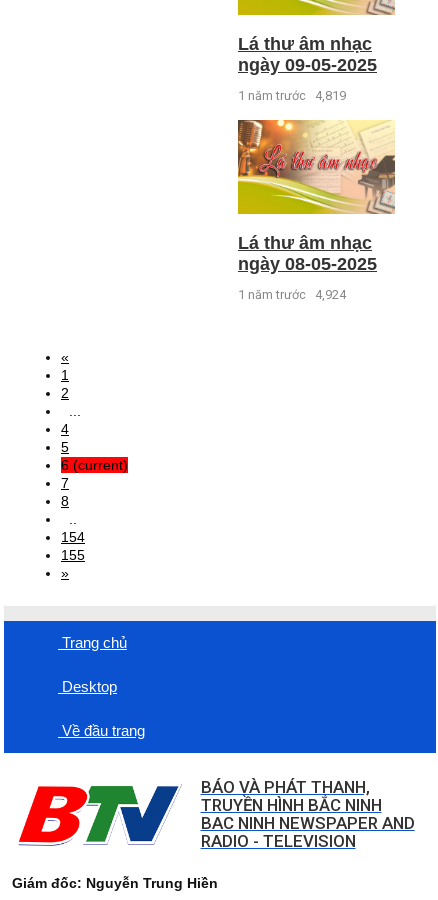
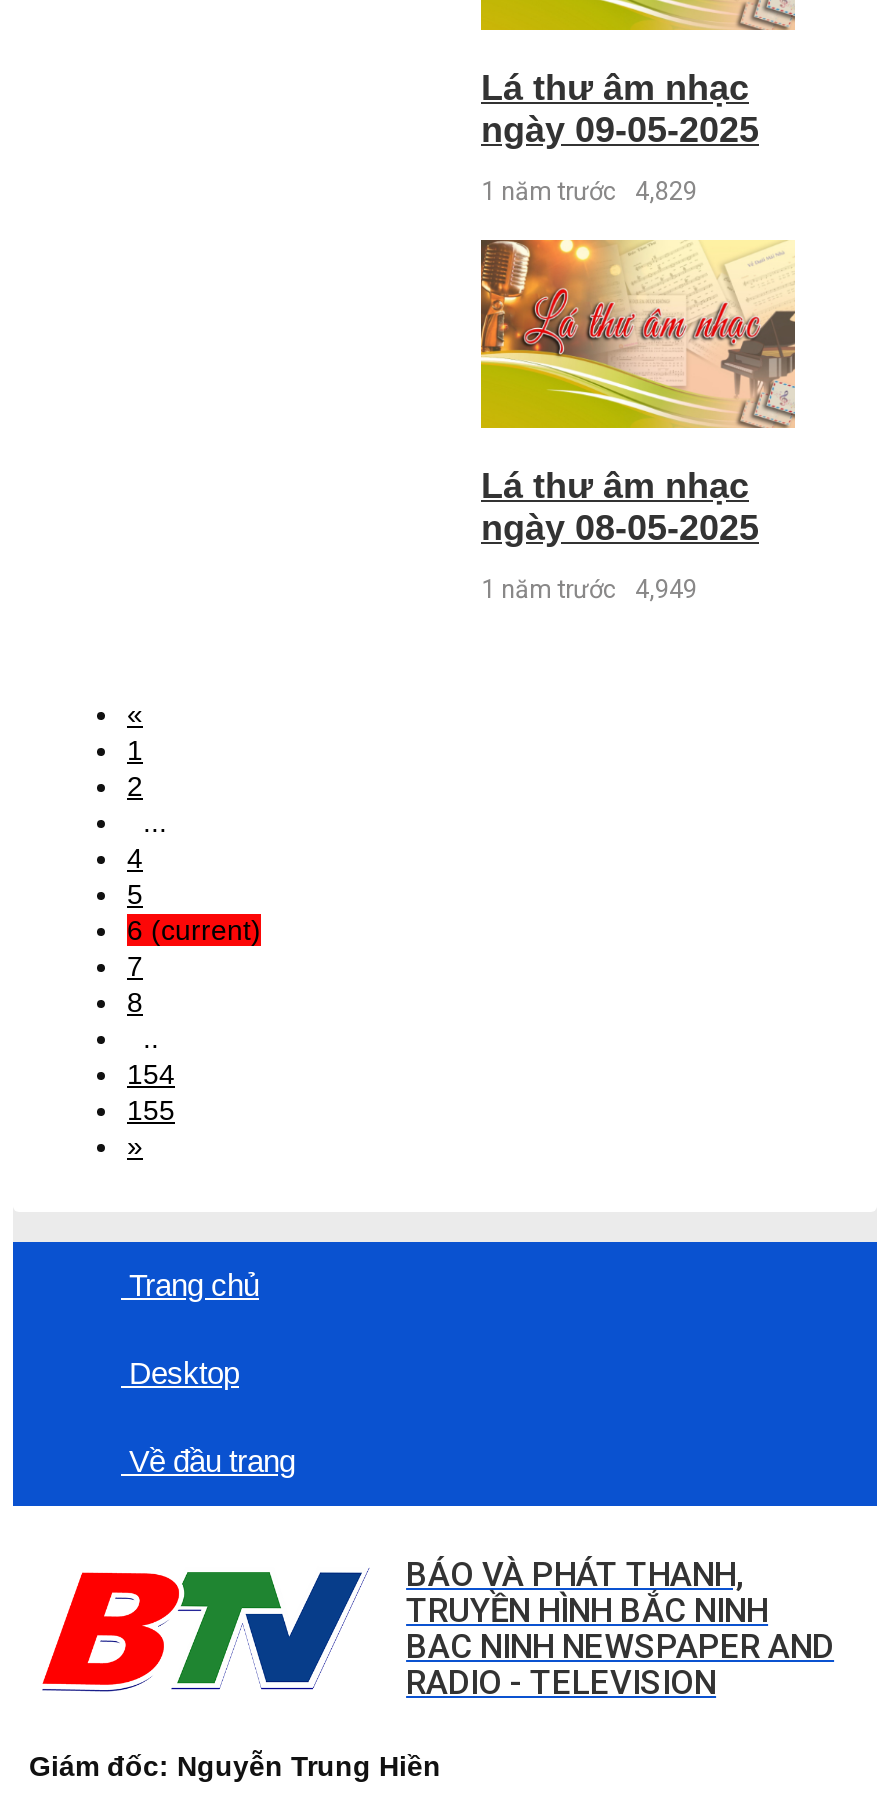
[238,88,346,103] 1 năm trước 4,819 -> [481,175,697,205] 1 năm trước 4,829
[238,287,346,302] 1 năm trước 4,924 -> [481,574,697,604] 1 năm trước 4,949

